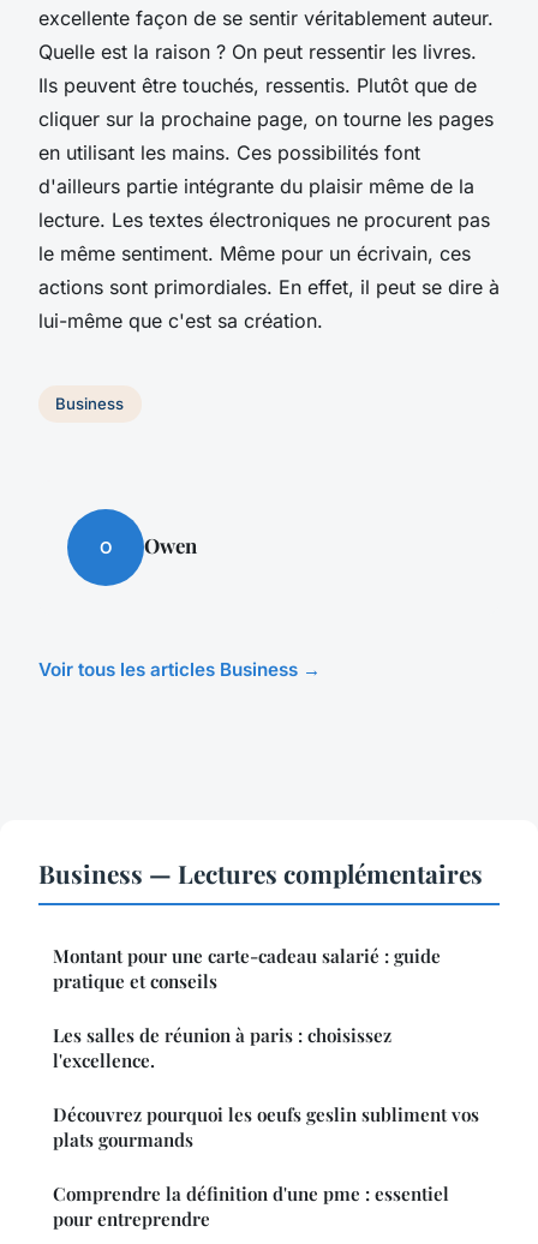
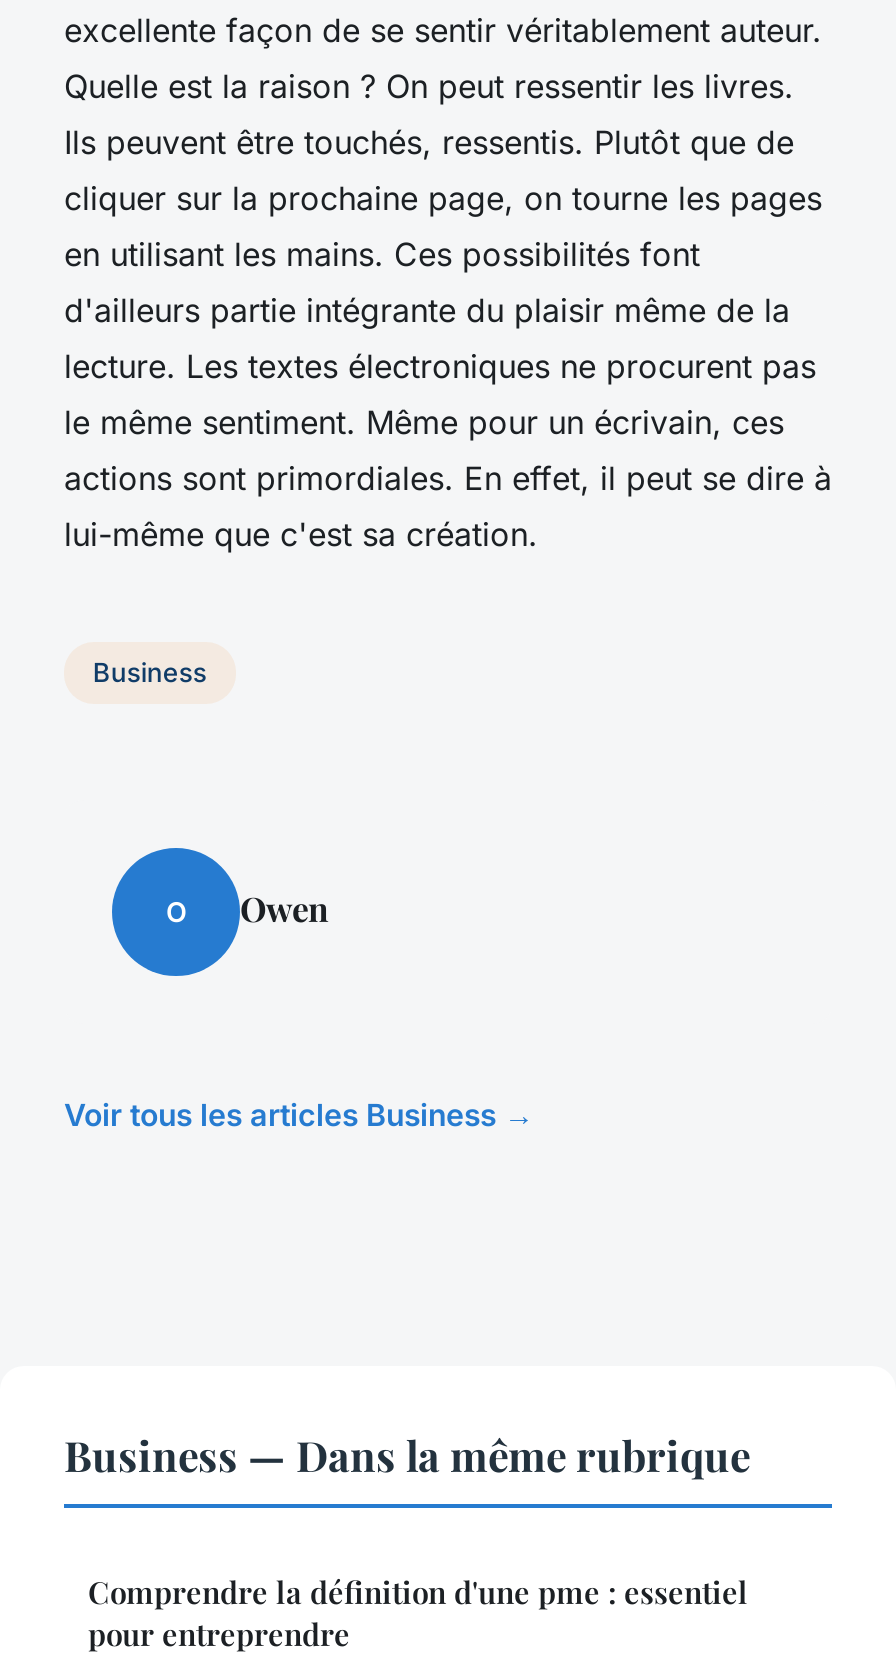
[38,856,483,1152] Business — Lectures complémentaires | Montant pour une carte-cadeau salarié : guide | pratique et conseils | Les salles de réunion à paris : choisissez | l'excellence. | Découvrez pourquoi les oeufs geslin subliment vos | plats gourmands -> [64,1426,750,1482] Business — Dans la même rubrique

